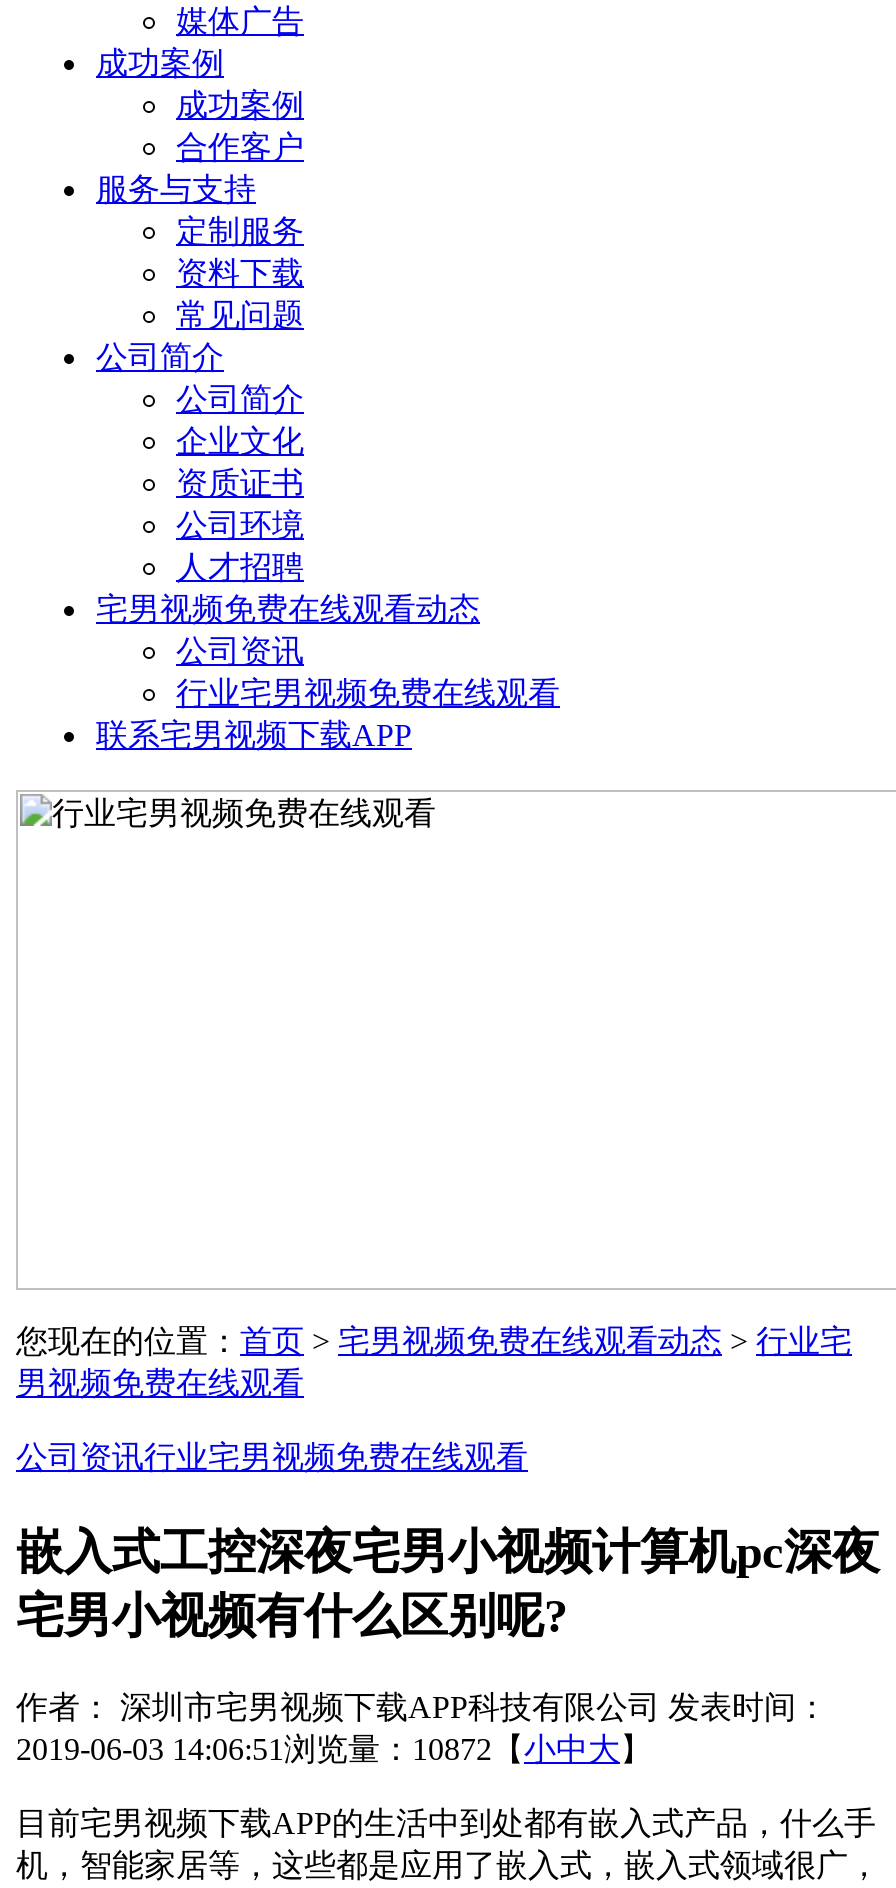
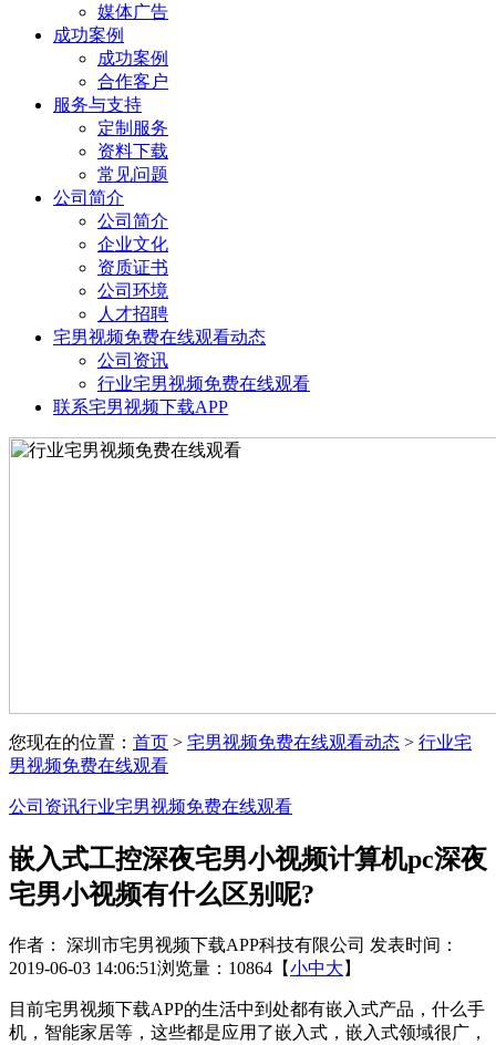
[16,1731,652,1765] 2019-06-03 14:06:51浏览量：10872【小中大】 -> [9,958,361,977] 2019-06-03 14:06:51浏览量：10864【小中大】

